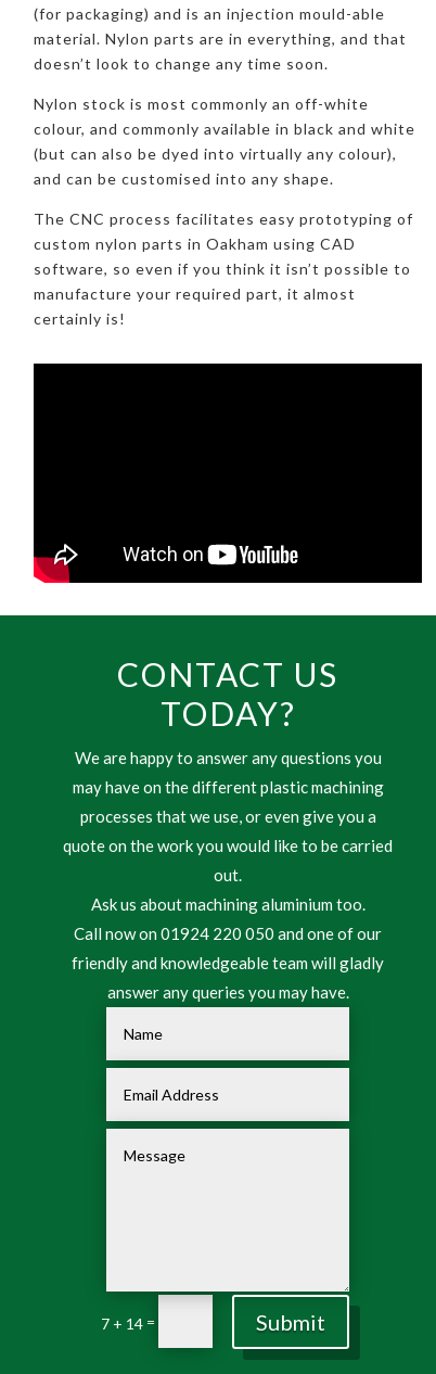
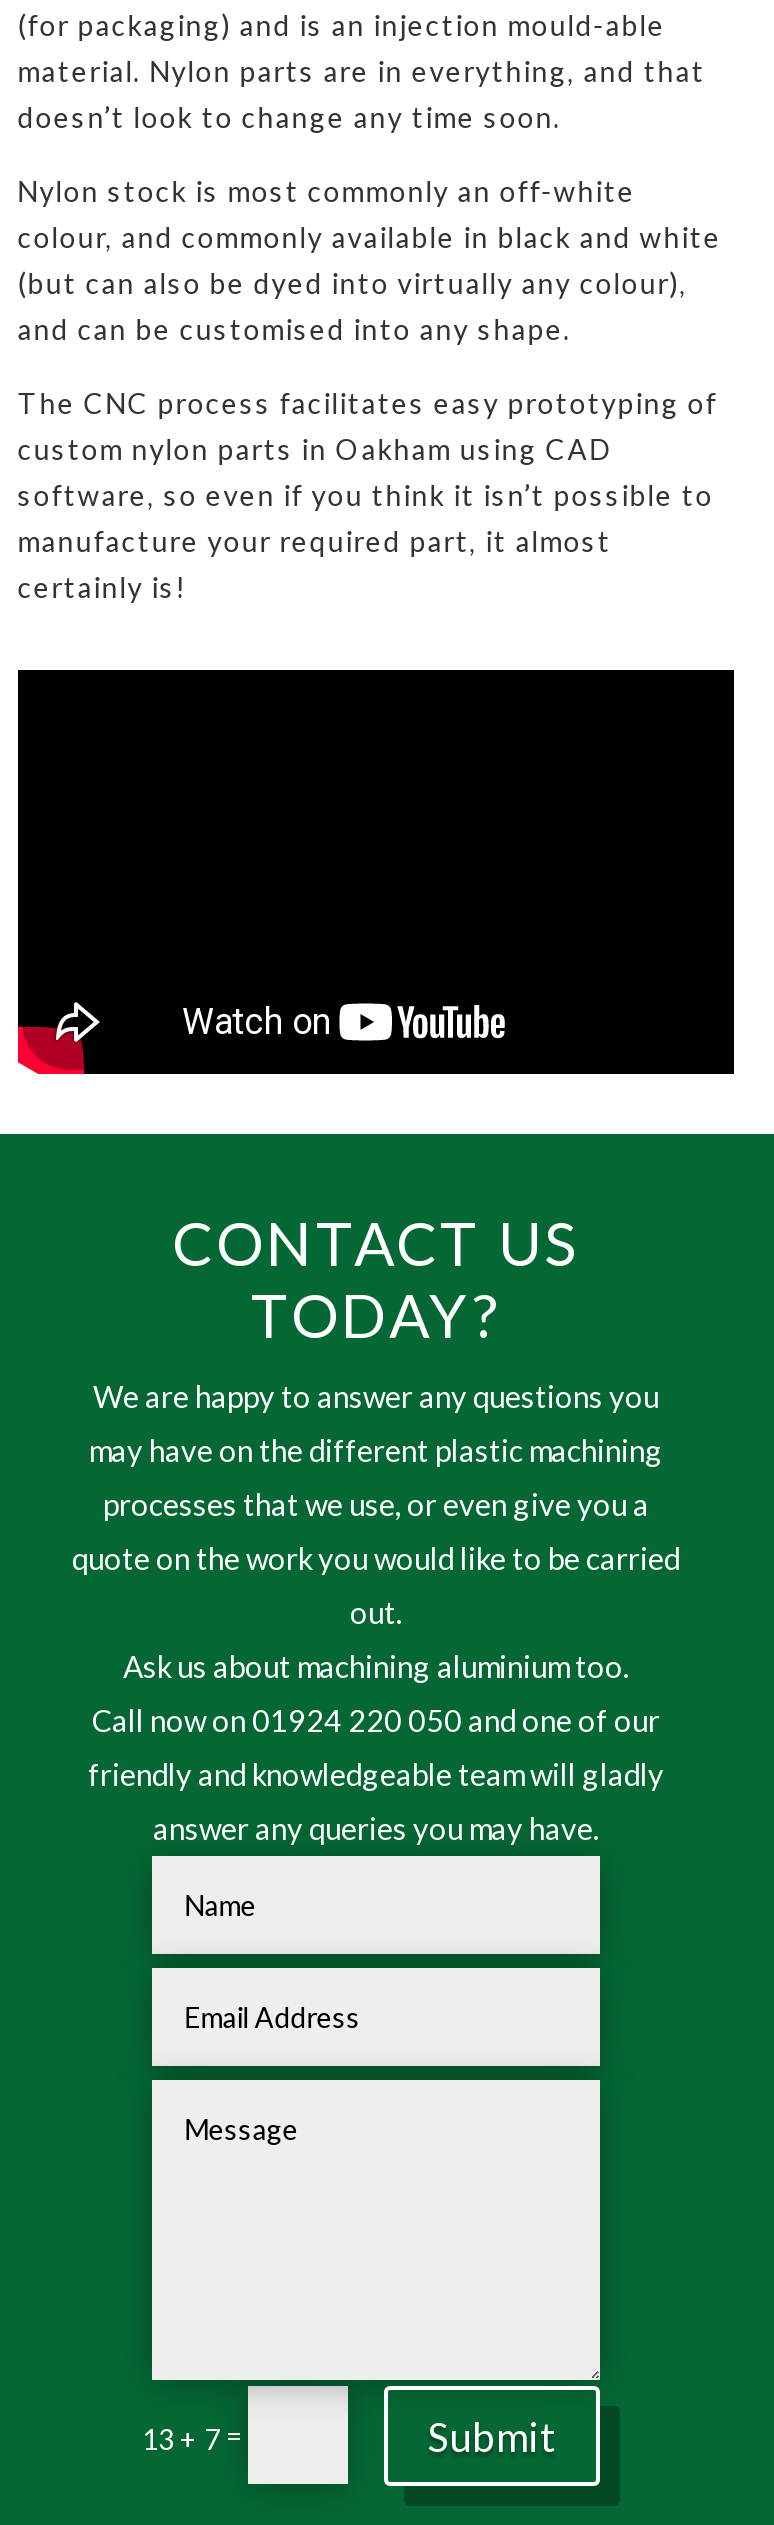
[101,1312,158,1333] 7 + 14 = -> [142,2418,248,2456] 13 + 7 =

